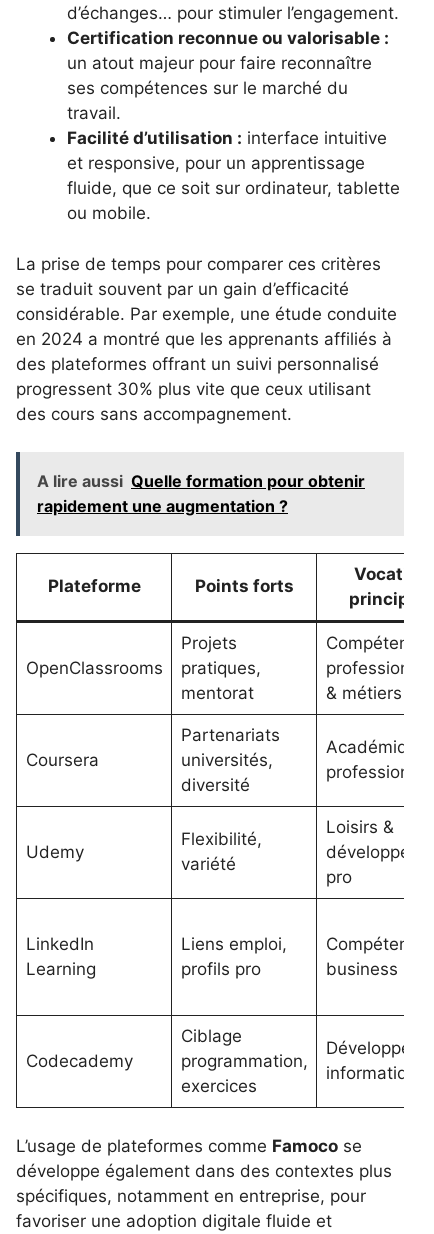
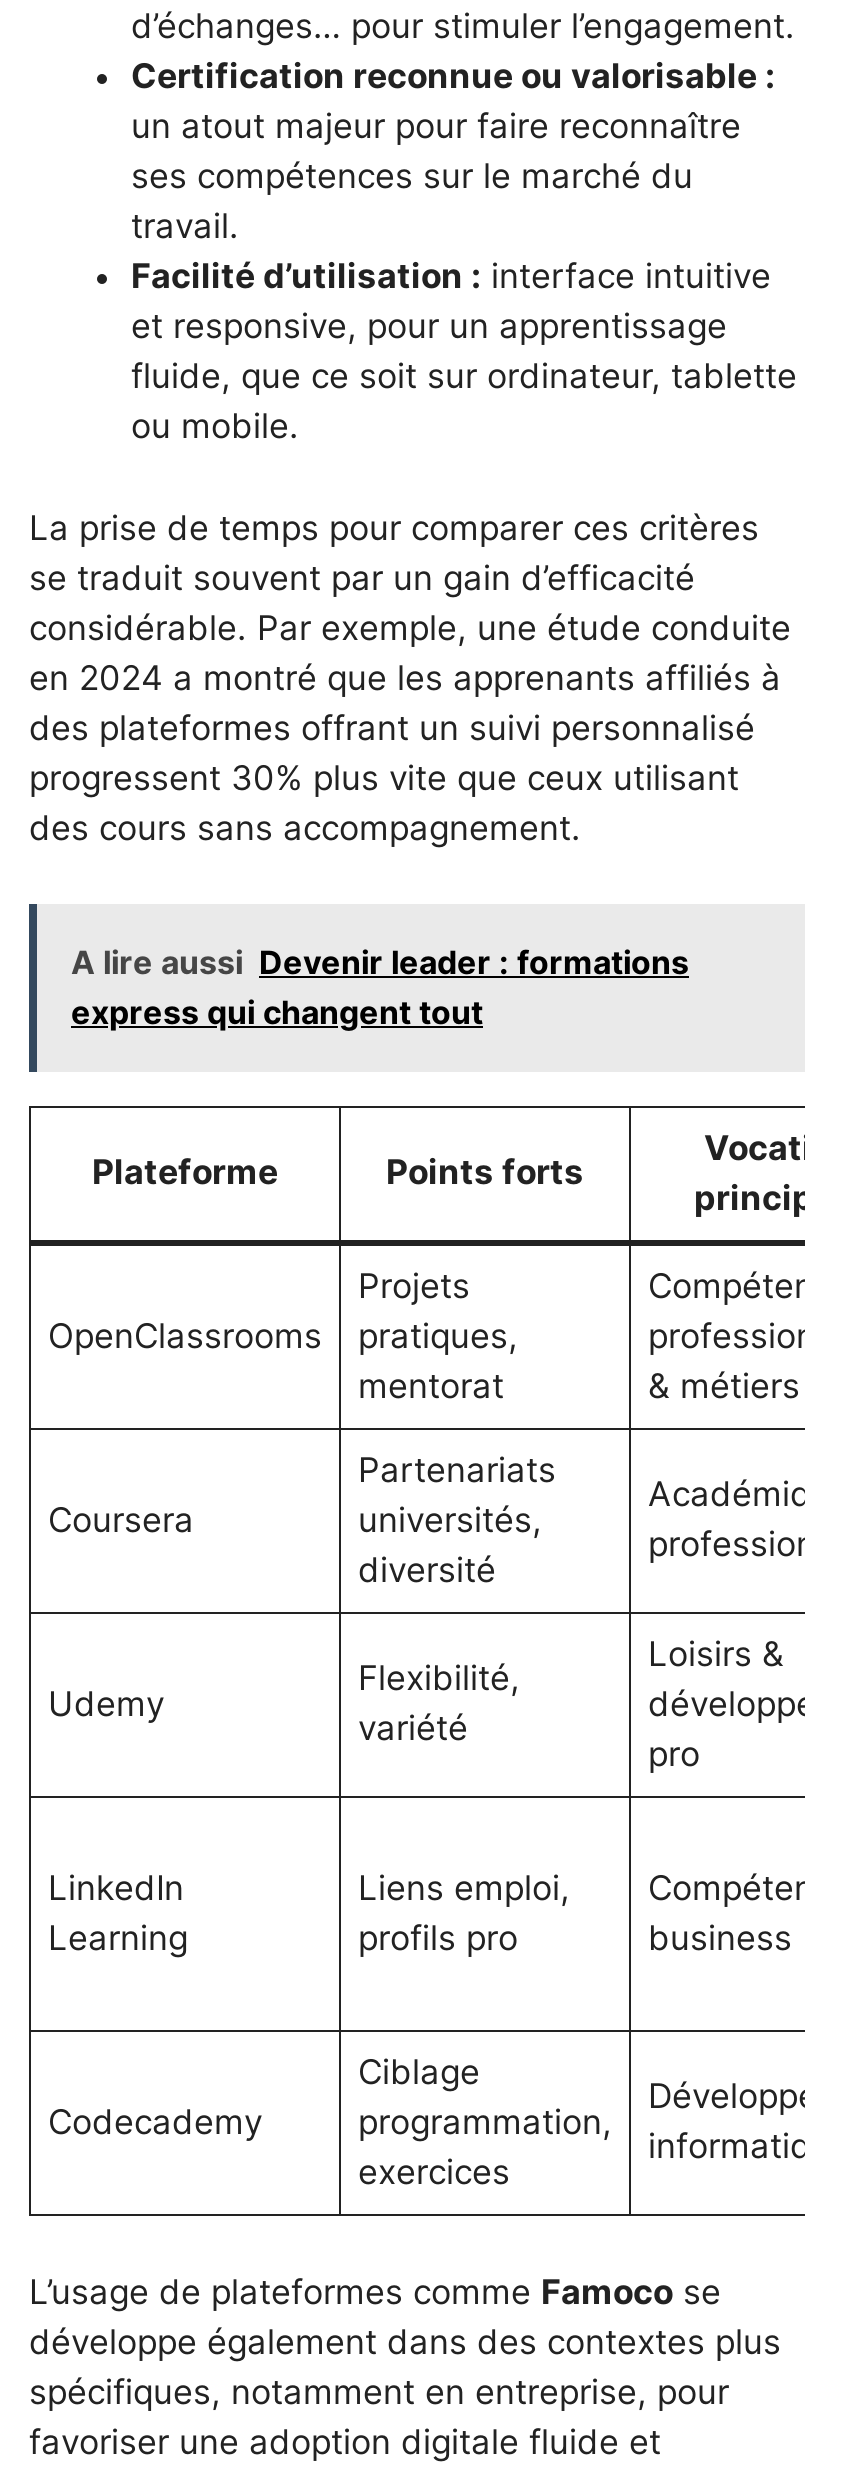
[37,471,365,516] A lire aussi Quelle formation pour obtenir | rapidement une augmentation ? -> [71,943,689,1033] A lire aussi Devenir leader : formations | express qui changent tout

